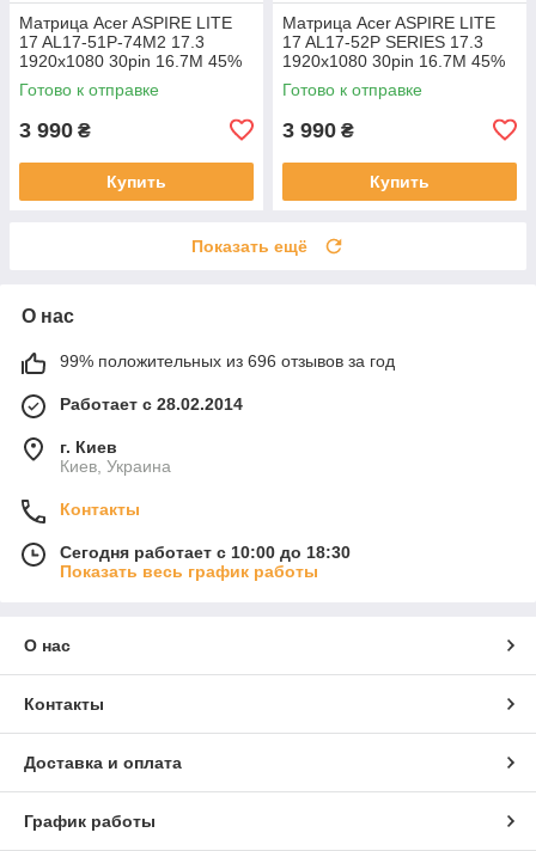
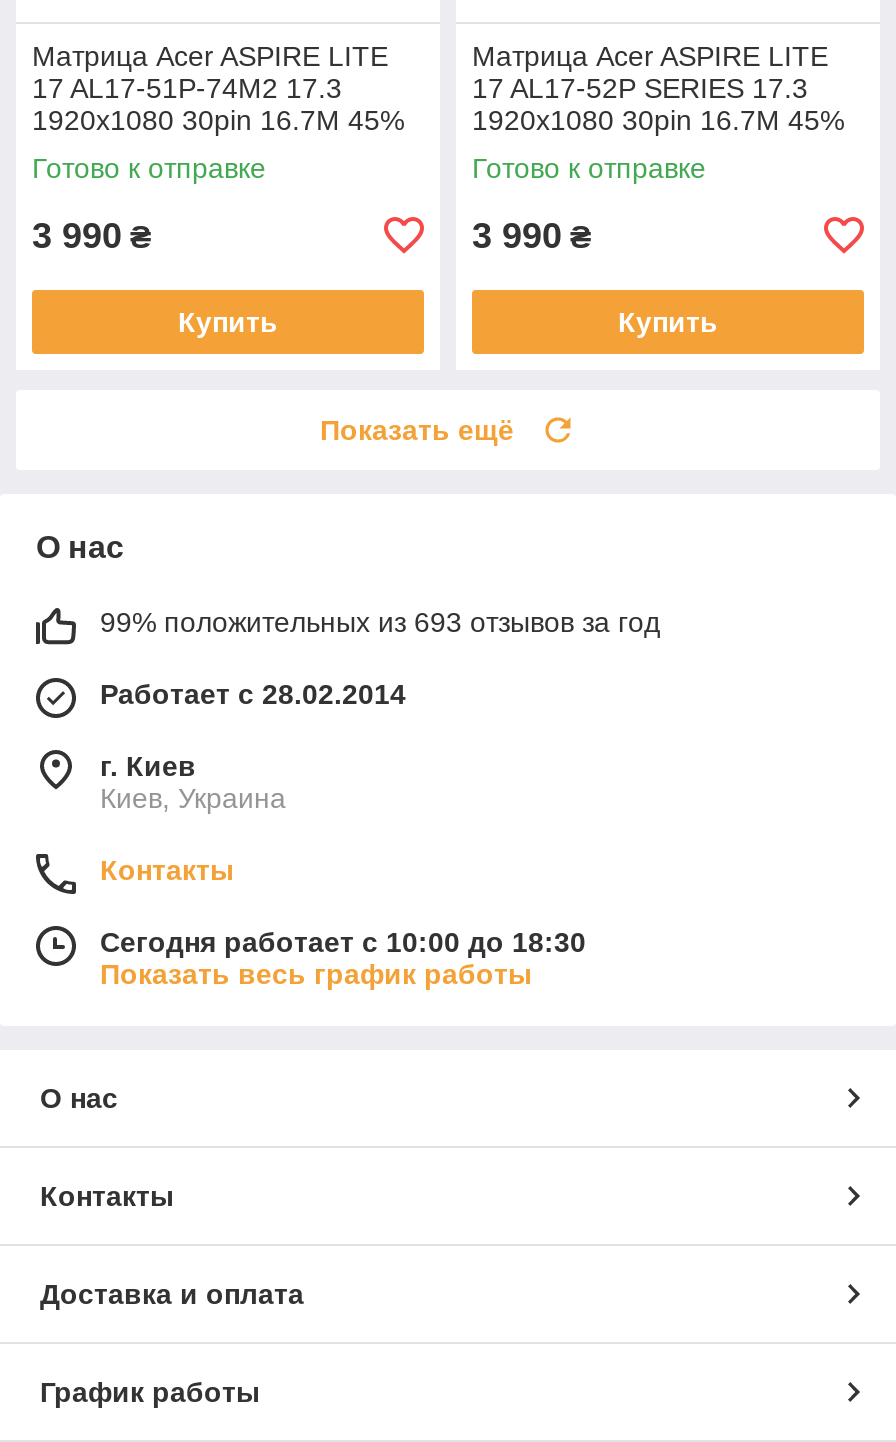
[60,351,395,370] 99% положительных из 696 отзывов за год -> [100,606,660,638] 99% положительных из 693 отзывов за год

